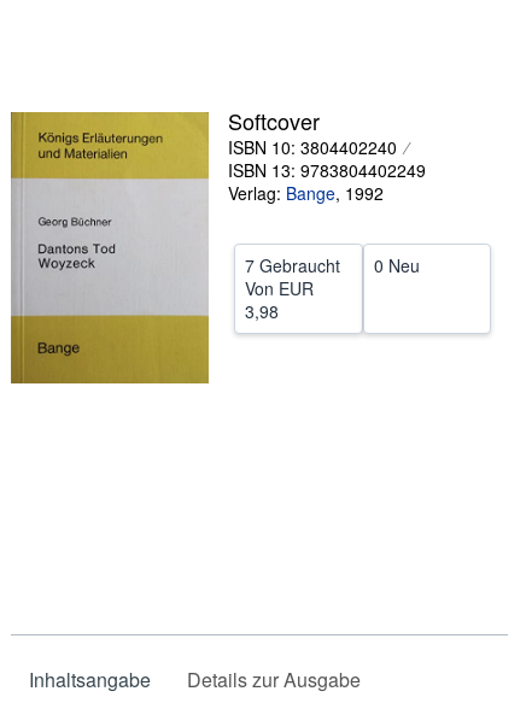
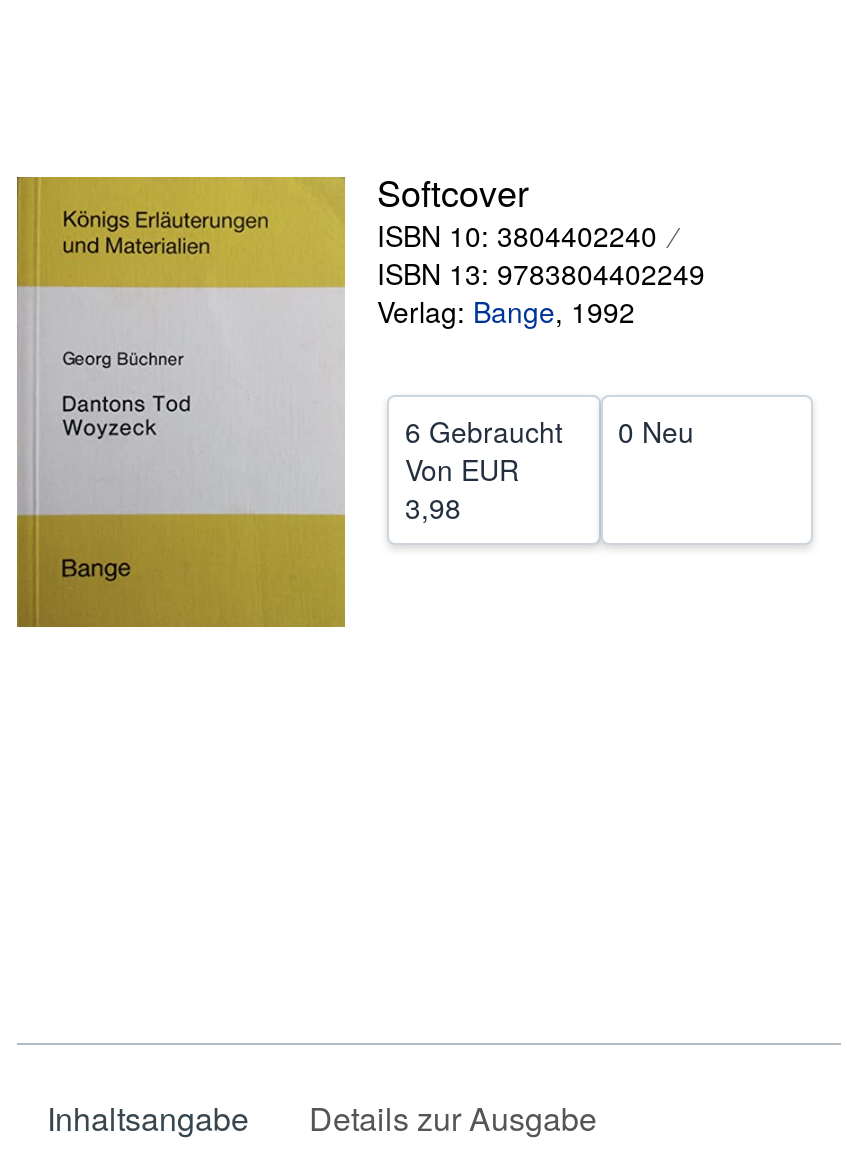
[245,253,419,277] 7 Gebraucht 0 Neu -> [405,411,694,451] 6 Gebraucht 0 Neu

